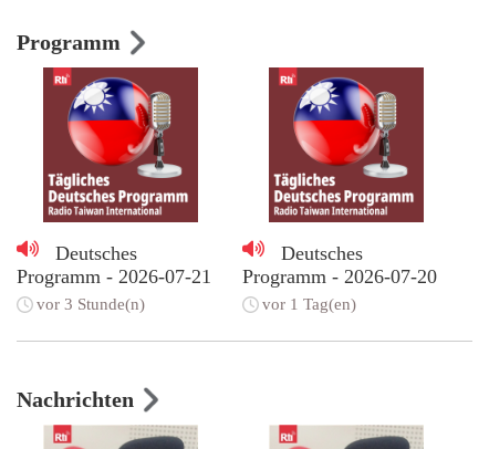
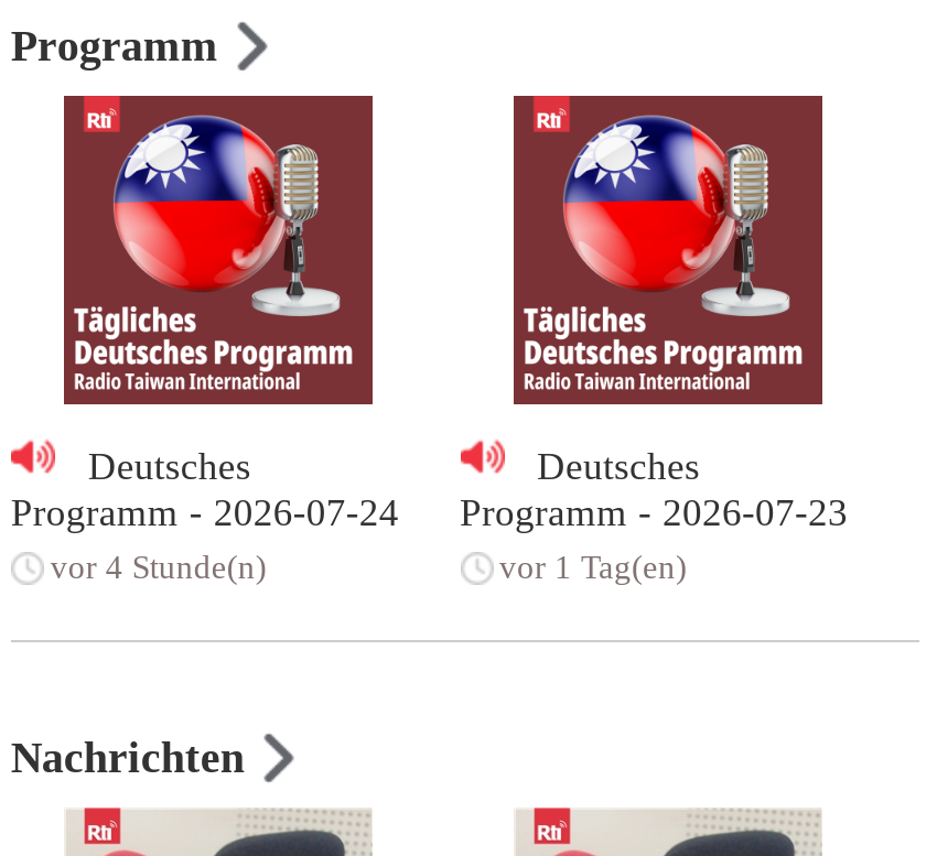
[16,266,211,288] Programm - 2026-07-21 -> [11,491,399,535] Programm - 2026-07-24
[242,266,436,288] Programm - 2026-07-20 -> [460,491,848,535] Programm - 2026-07-23
[36,295,145,313] vor 3 Stunde(n) -> [50,550,267,585] vor 4 Stunde(n)

